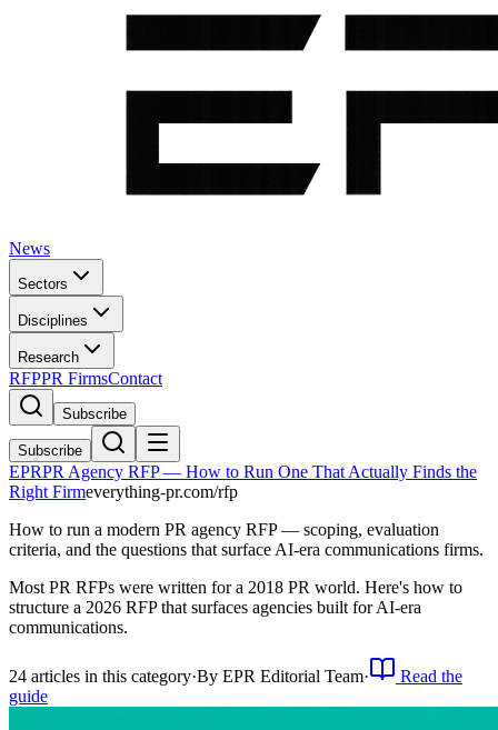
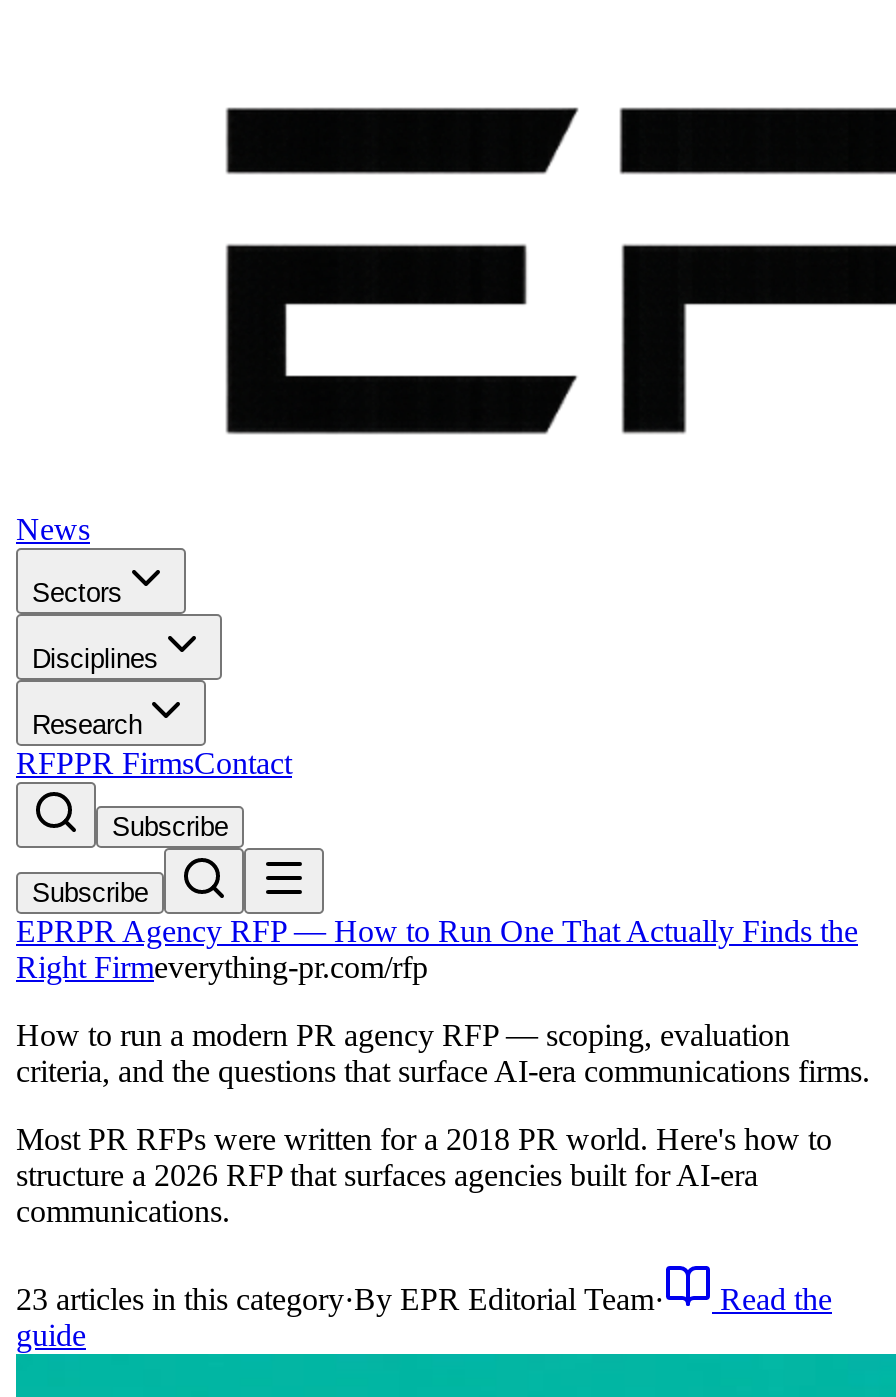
[9,667,369,686] 24 articles in this category·By EPR Editorial Team· -> [16,1282,664,1316] 23 articles in this category·By EPR Editorial Team·

